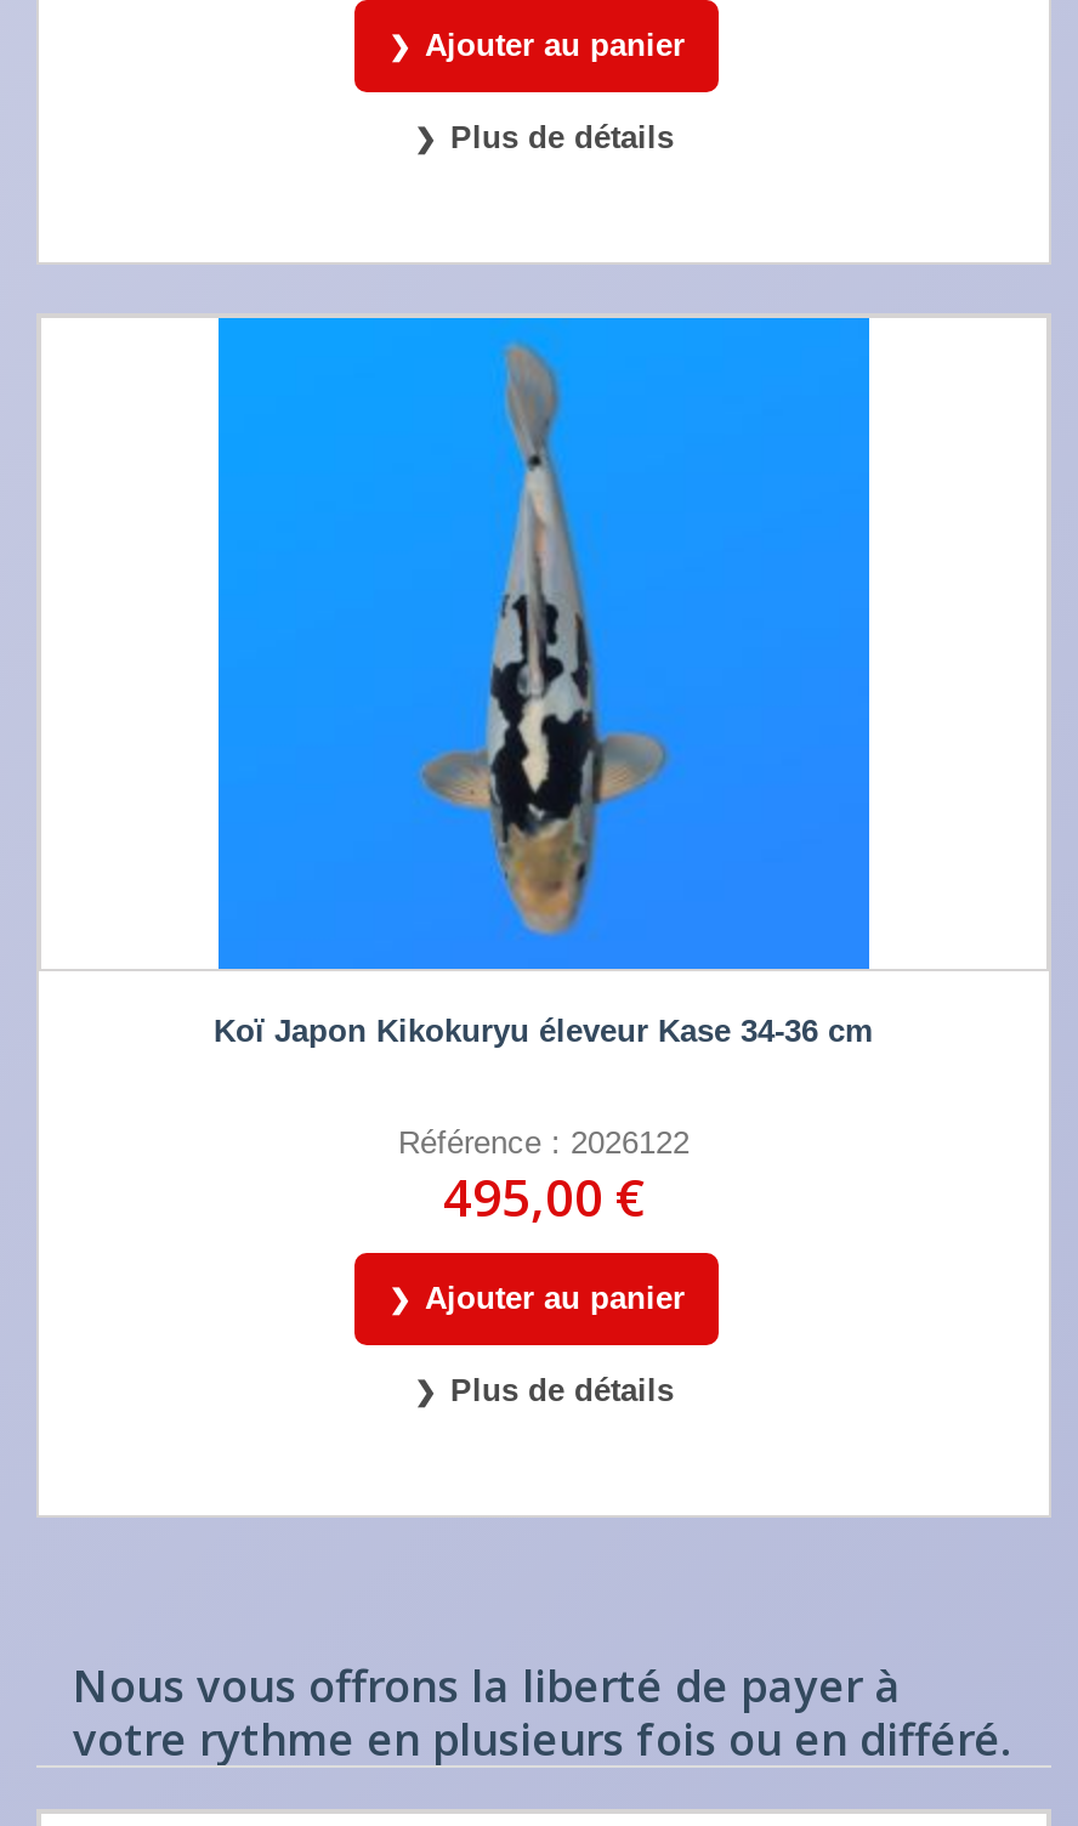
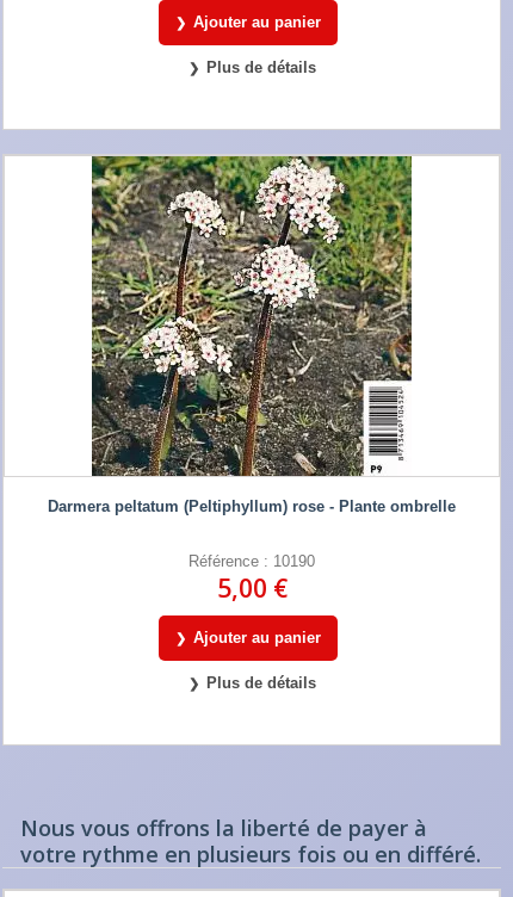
[214,316,874,1050] [image] | Koï Japon Kikokuryu éleveur Kase 34-36 cm -> [48,155,456,516] [image] | Darmera peltatum (Peltiphyllum) rose - Plante ombrelle
[398,1125,690,1232] Référence : 2026122 | 495,00 € -> [188,553,315,605] Référence : 10190 | 5,00 €

